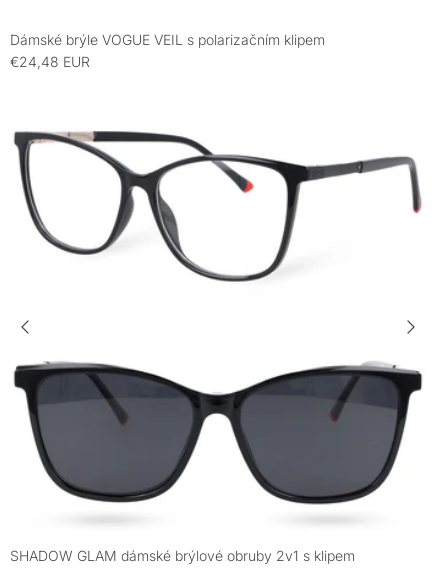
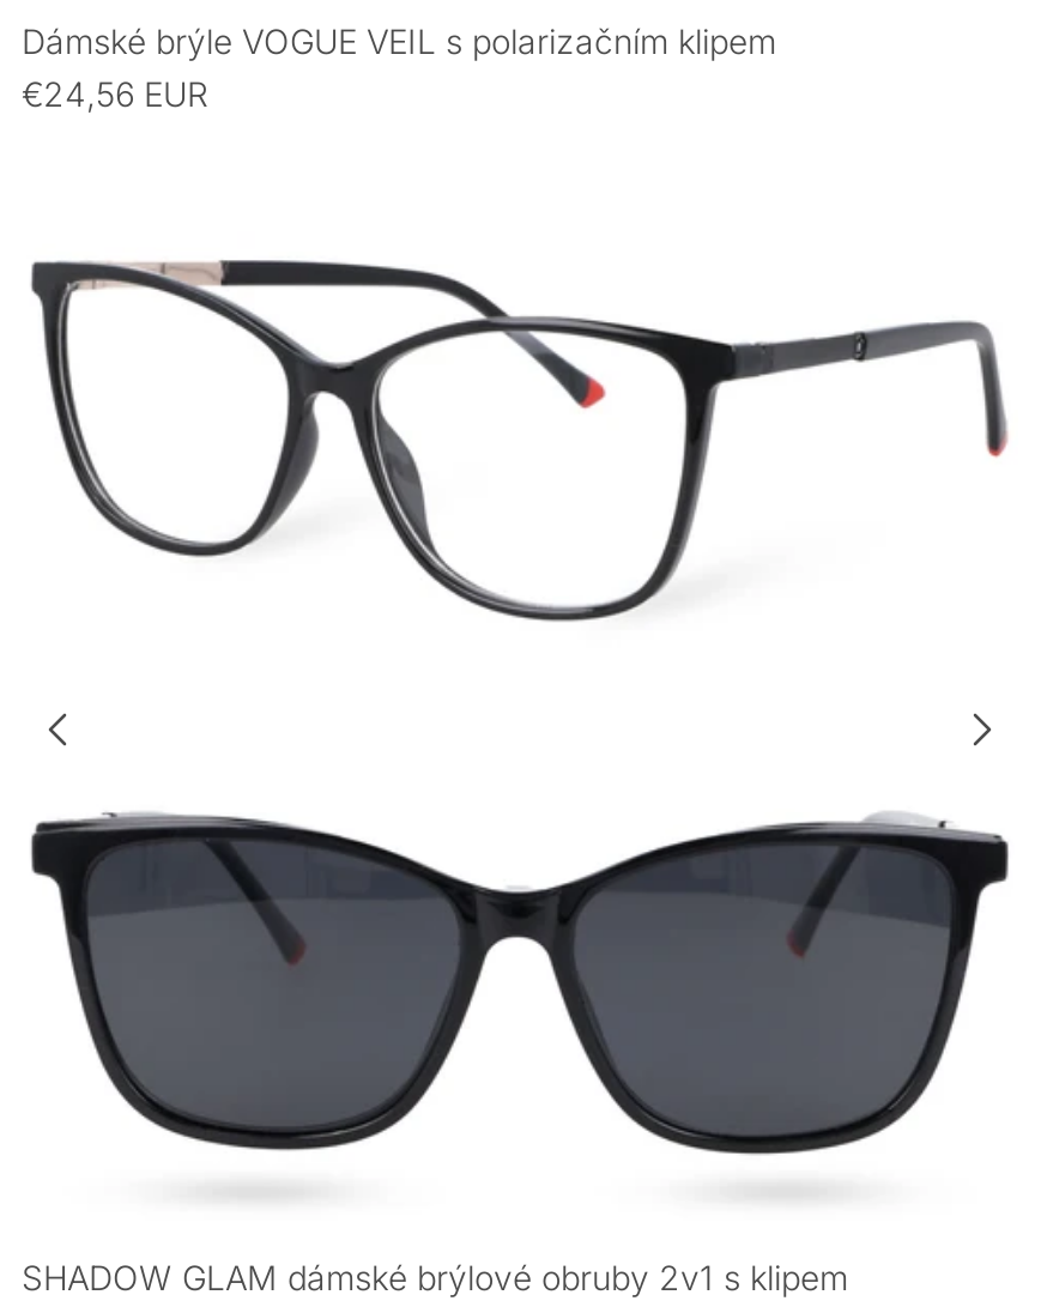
[10,53,90,70] €24,48 EUR -> [22,73,208,114] €24,56 EUR

